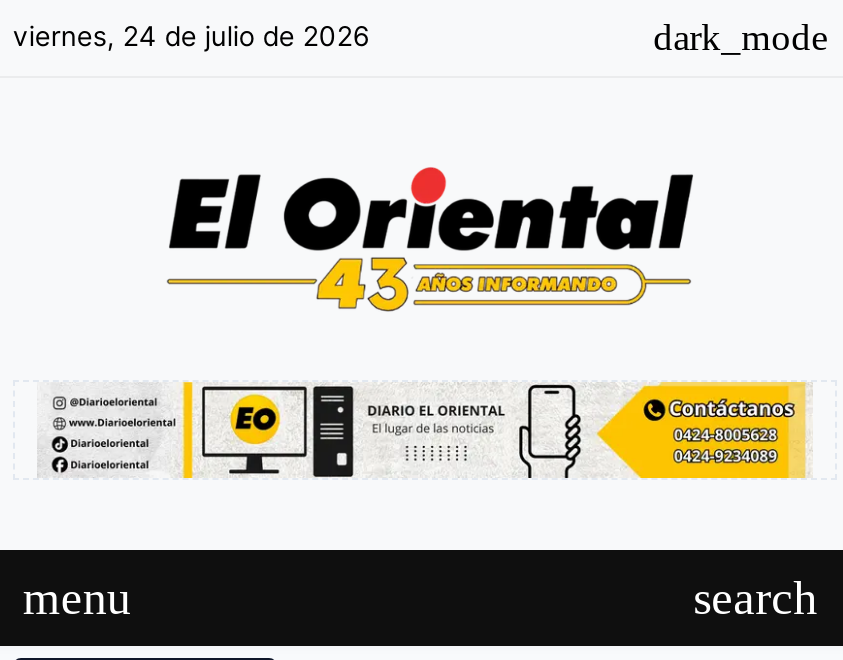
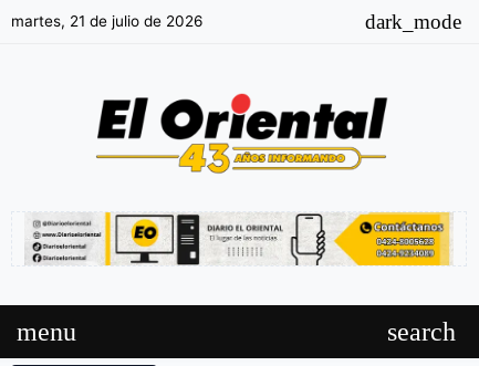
[13,20,369,52] viernes, 24 de julio de 2026 -> [11,12,202,30] martes, 21 de julio de 2026

